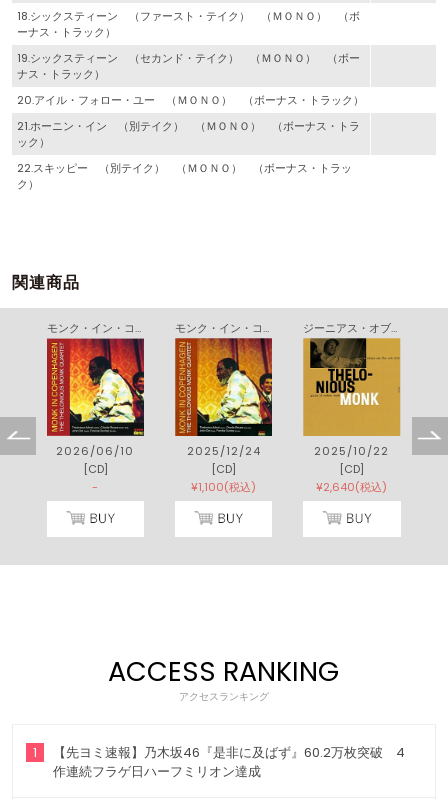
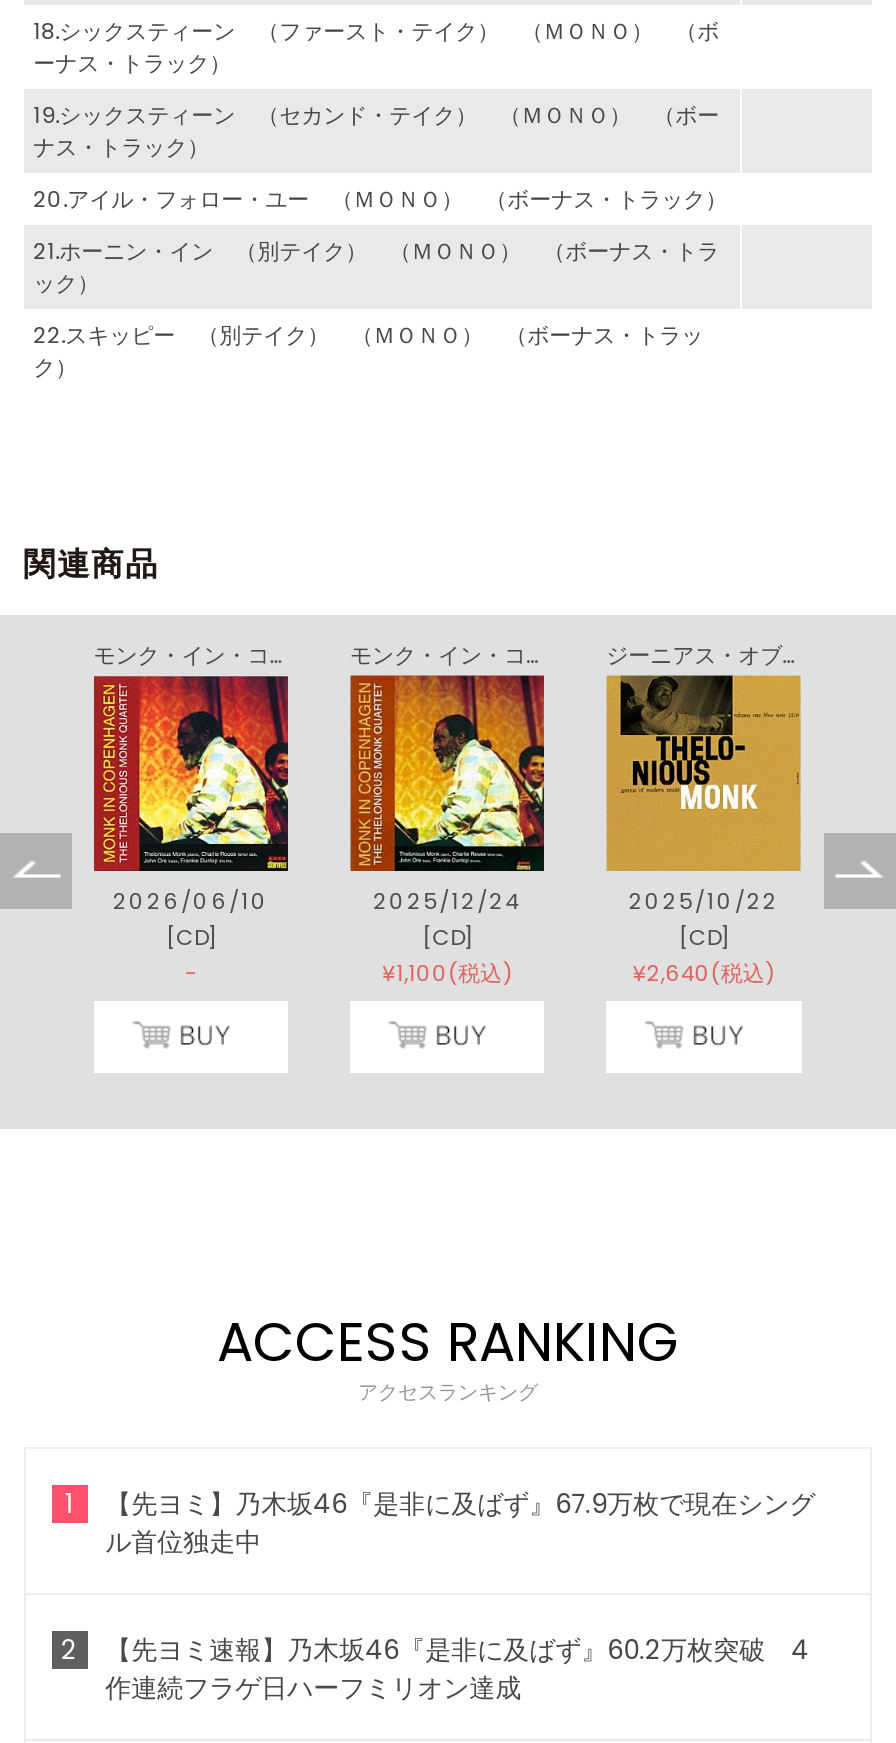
none -> [61,1485,815,1669] 【先ヨミ】乃木坂46『是非に及ばず』67.9万枚で現在シング | ル首位独走中 | 2

